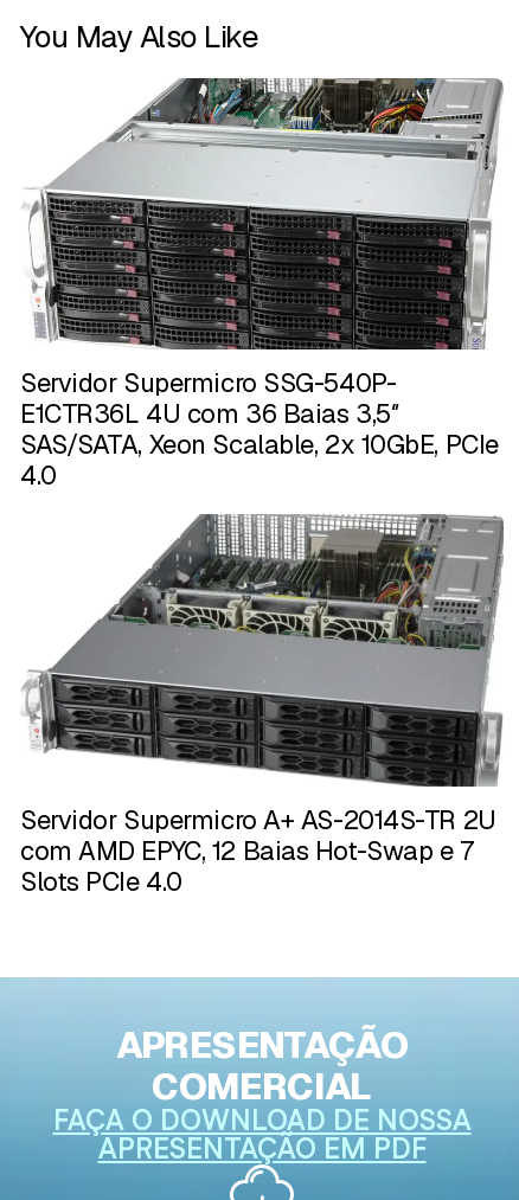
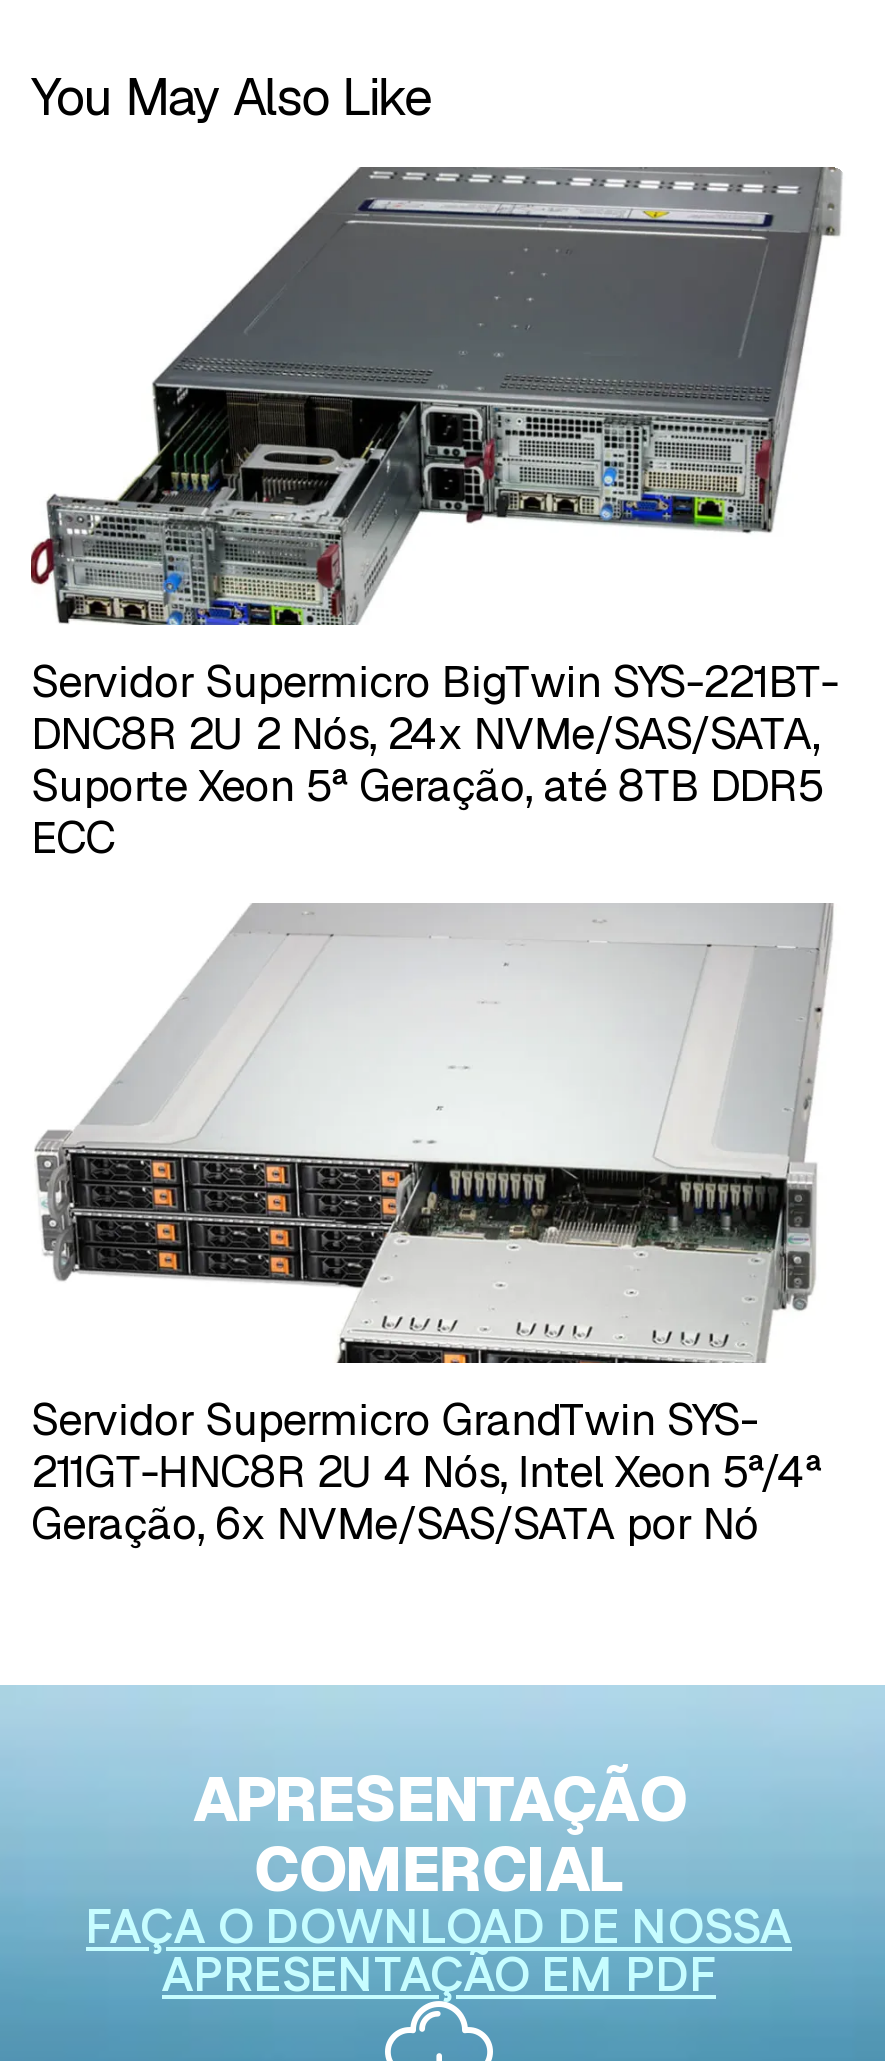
[20,77,504,492] [image] | Servidor Supermicro SSG-540P- | E1CTR36L 4U com 36 Baias 3,5″ | SAS/SATA, Xeon Scalable, 2x 10GbE, PCIe | 4.0 -> [29,167,845,866] [image] | Servidor Supermicro BigTwin SYS-221BT- | DNC8R 2U 2 Nós, 24x NVMe/SAS/SATA, | Suporte Xeon 5ª Geração, até 8TB DDR5 | ECC
[20,514,505,898] [image] | Servidor Supermicro A+ AS-2014S-TR 2U | com AMD EPYC, 12 Baias Hot-Swap e 7 | Slots PCIe 4.0 -> [31,903,847,1551] [image] | Servidor Supermicro GrandTwin SYS- | 211GT-HNC8R 2U 4 Nós, Intel Xeon 5ª/4ª | Geração, 6x NVMe/SAS/SATA por Nó

